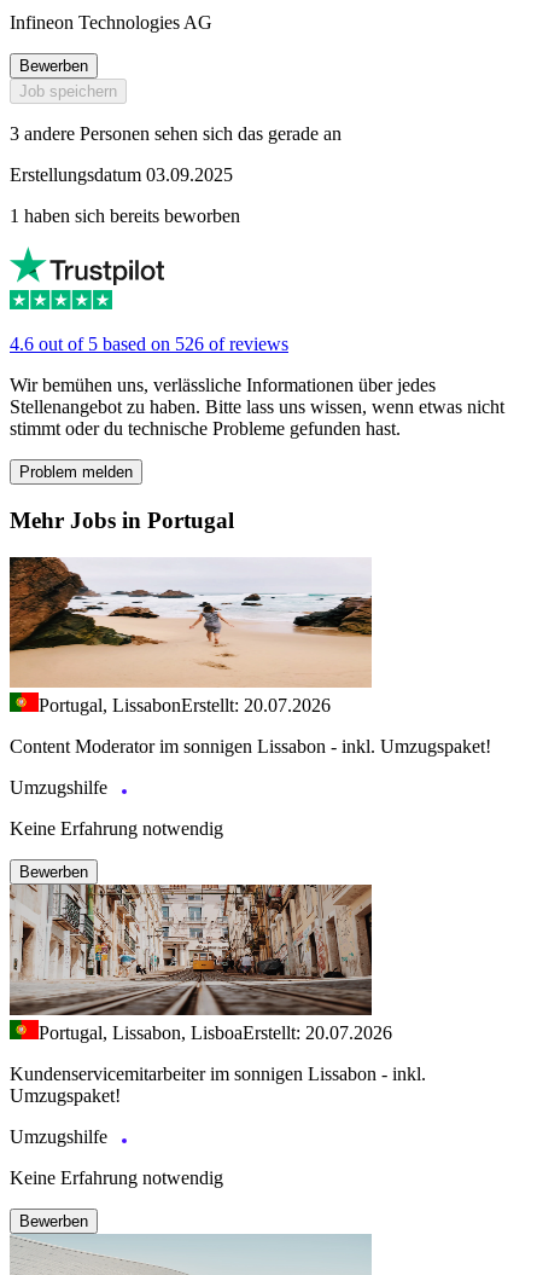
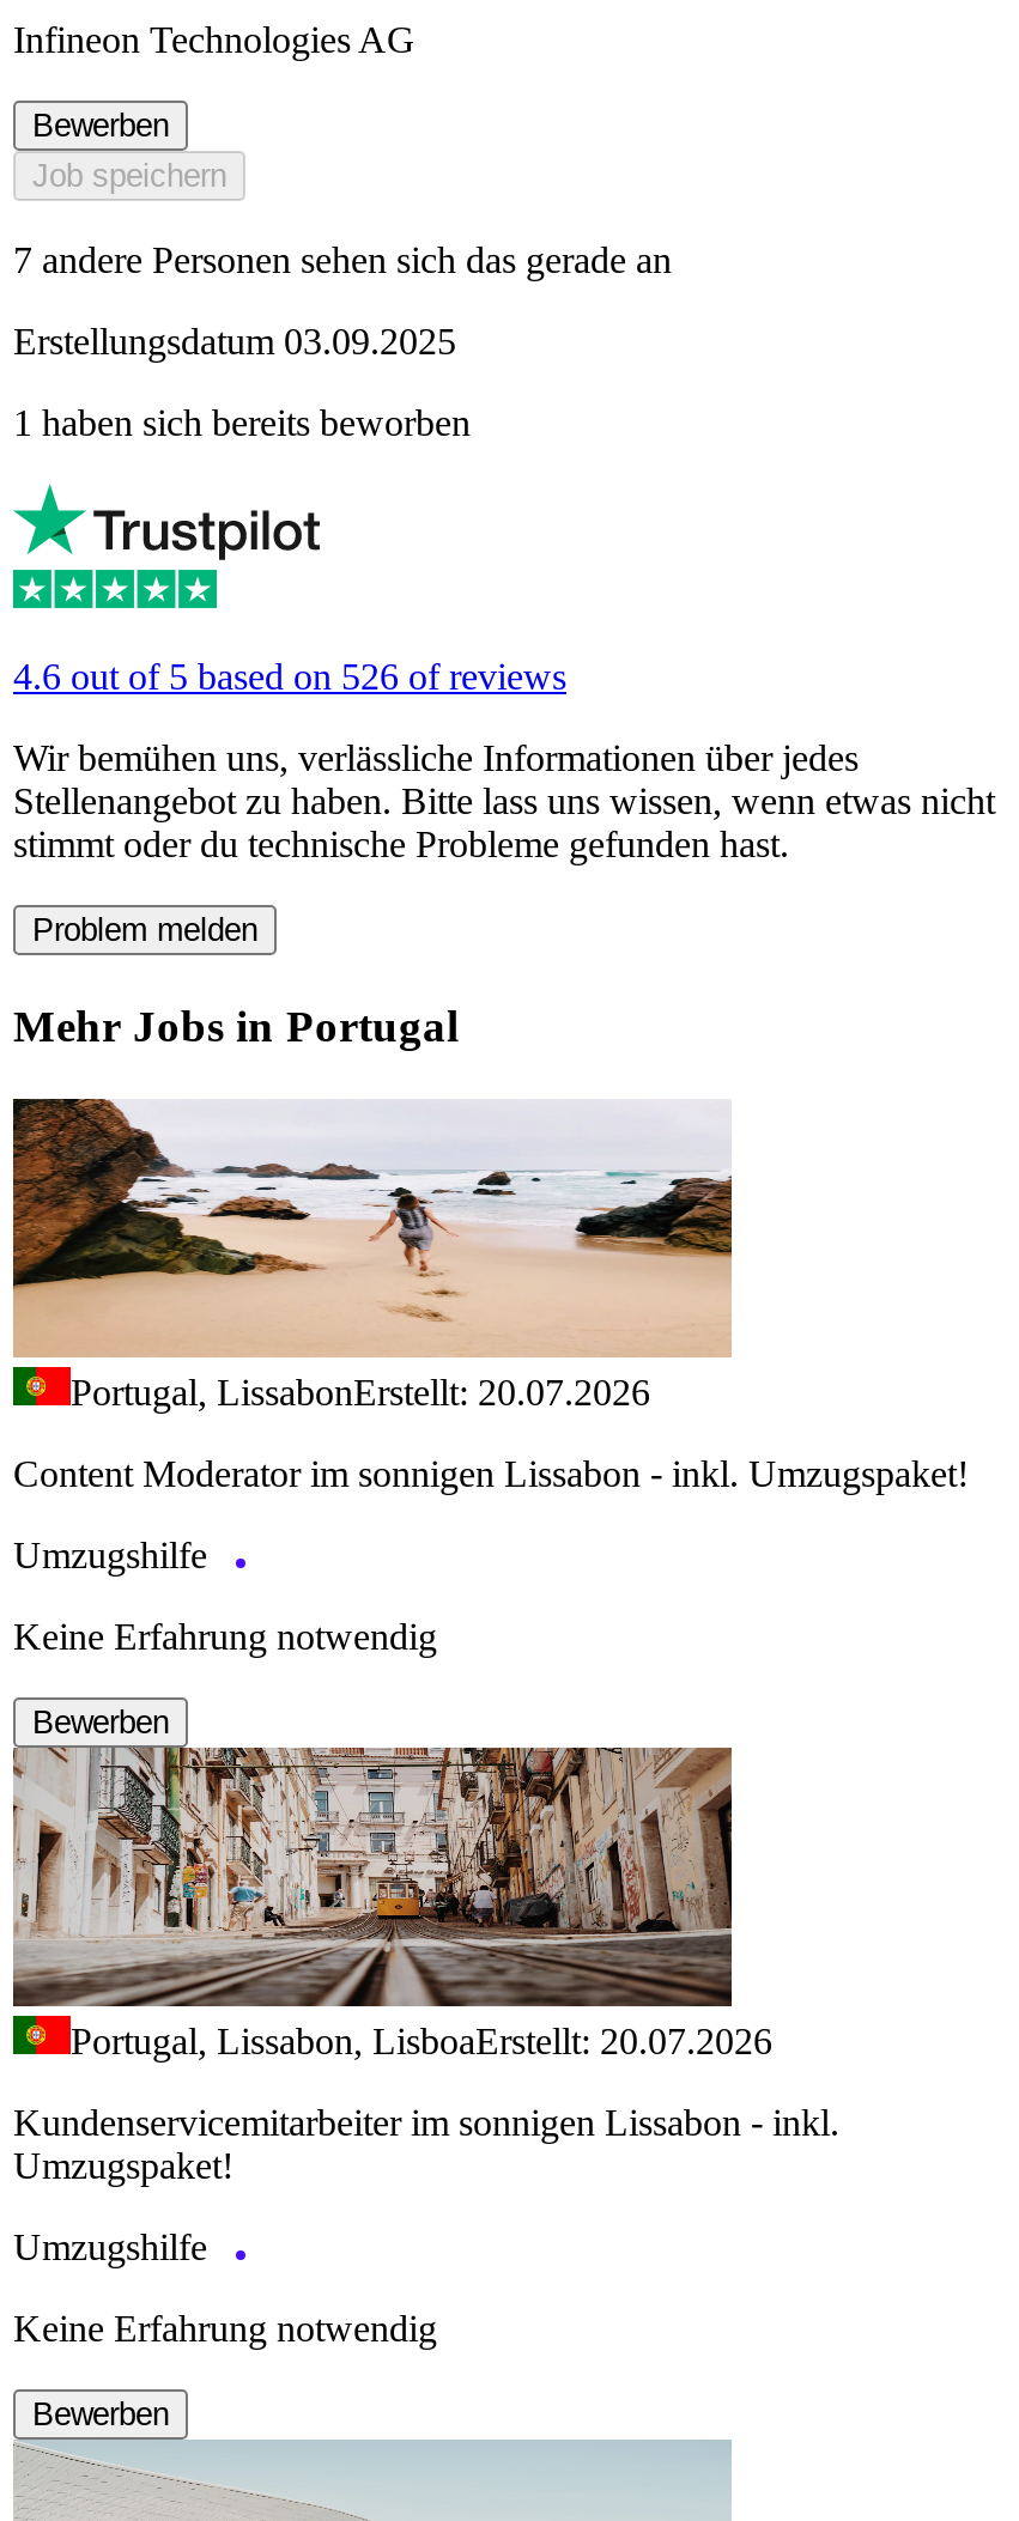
[10,124,342,144] 3 andere Personen sehen sich das gerade an -> [13,240,672,281] 7 andere Personen sehen sich das gerade an

